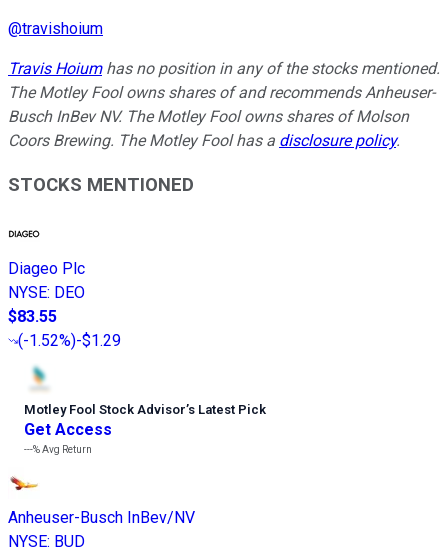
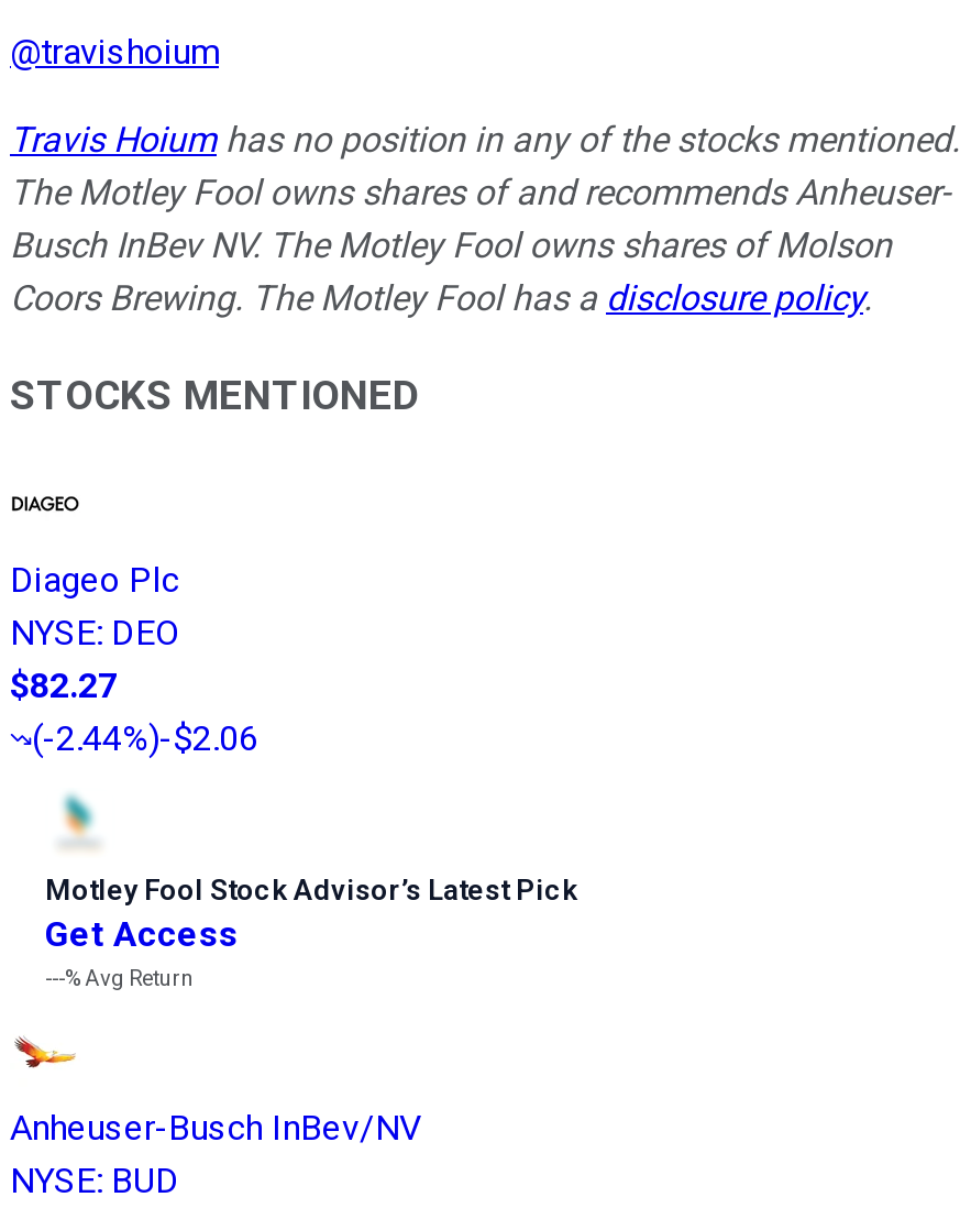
[8,307,57,326] $83.55 -> [10,665,118,706] $82.27
[18,331,121,350] (-1.52%)-$1.29 -> [32,717,258,759] (-2.44%)-$2.06

